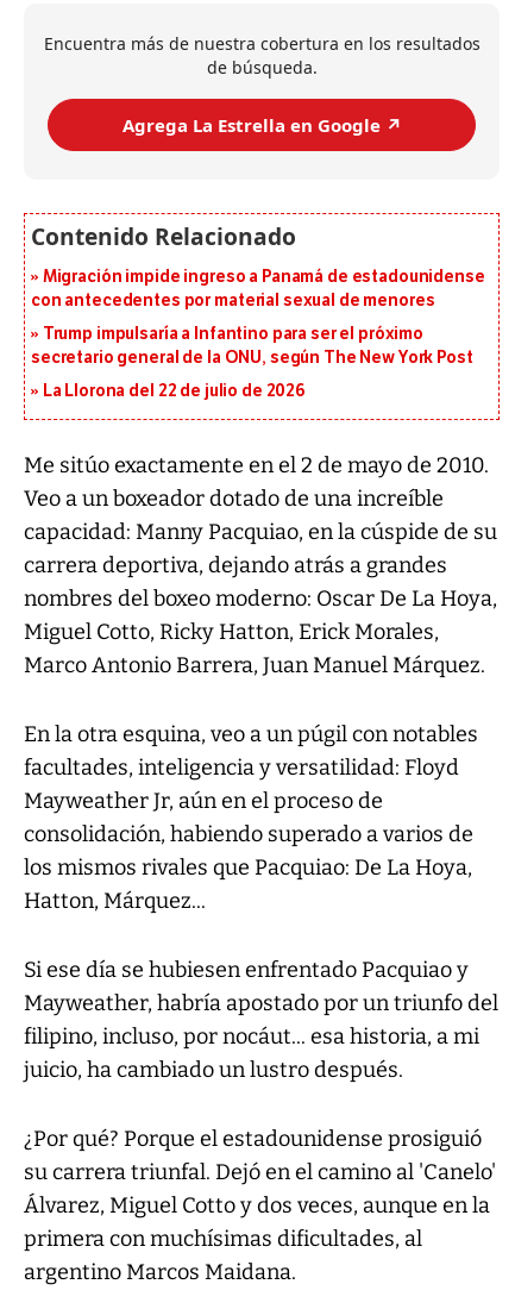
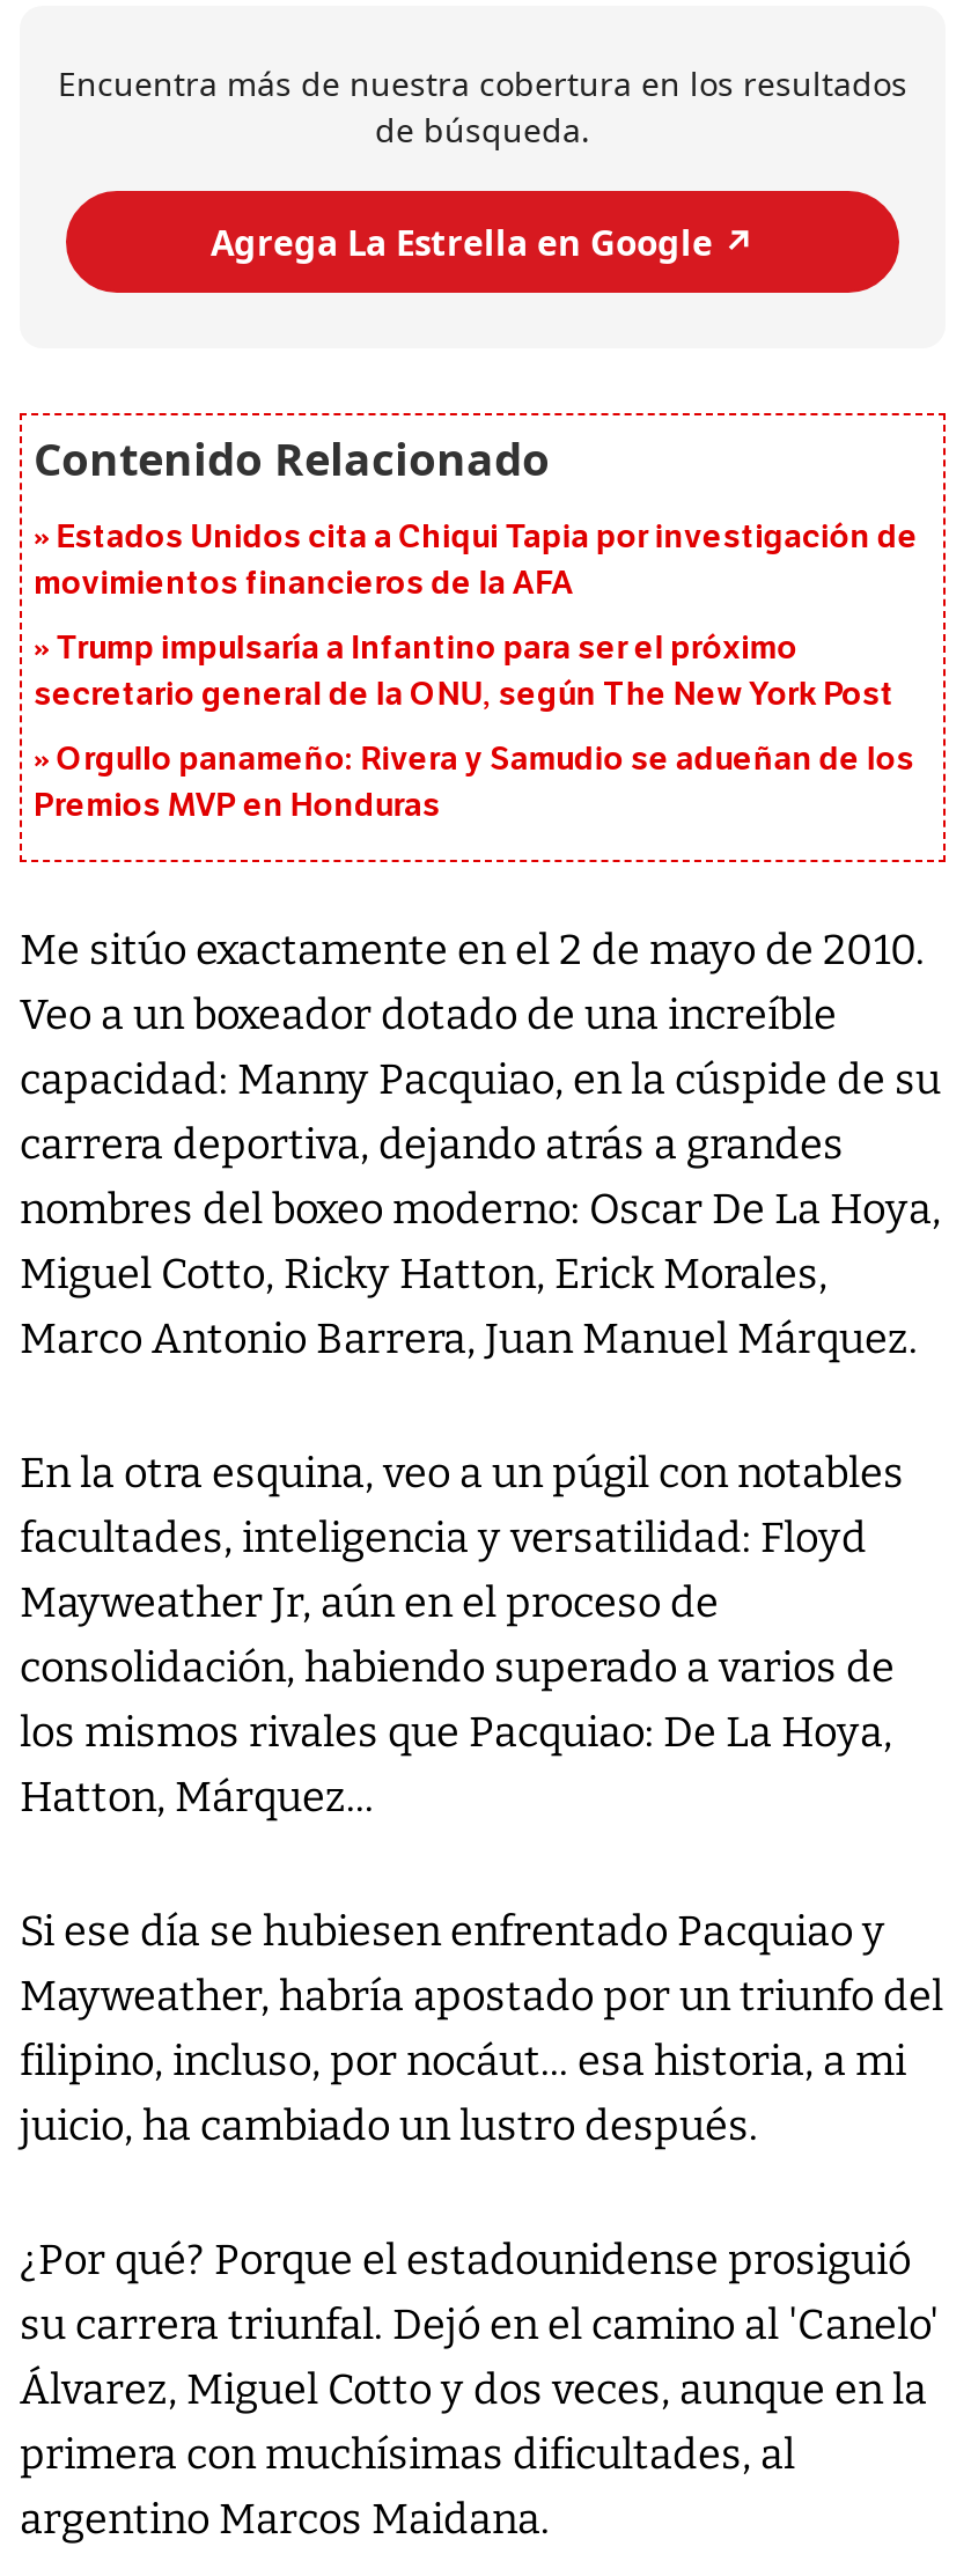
[31,267,485,311] Migración impide ingreso a Panamá de estadounidense | con antecedentes por material sexual de menores -> [34,518,918,604] Estados Unidos cita a Chiqui Tapia por investigación de | movimientos financieros de la AFA
[43,381,306,402] La Llorona del 22 de julio de 2026 -> [34,741,914,826] Orgullo panameño: Rivera y Samudio se adueñan de los | Premios MVP en Honduras

